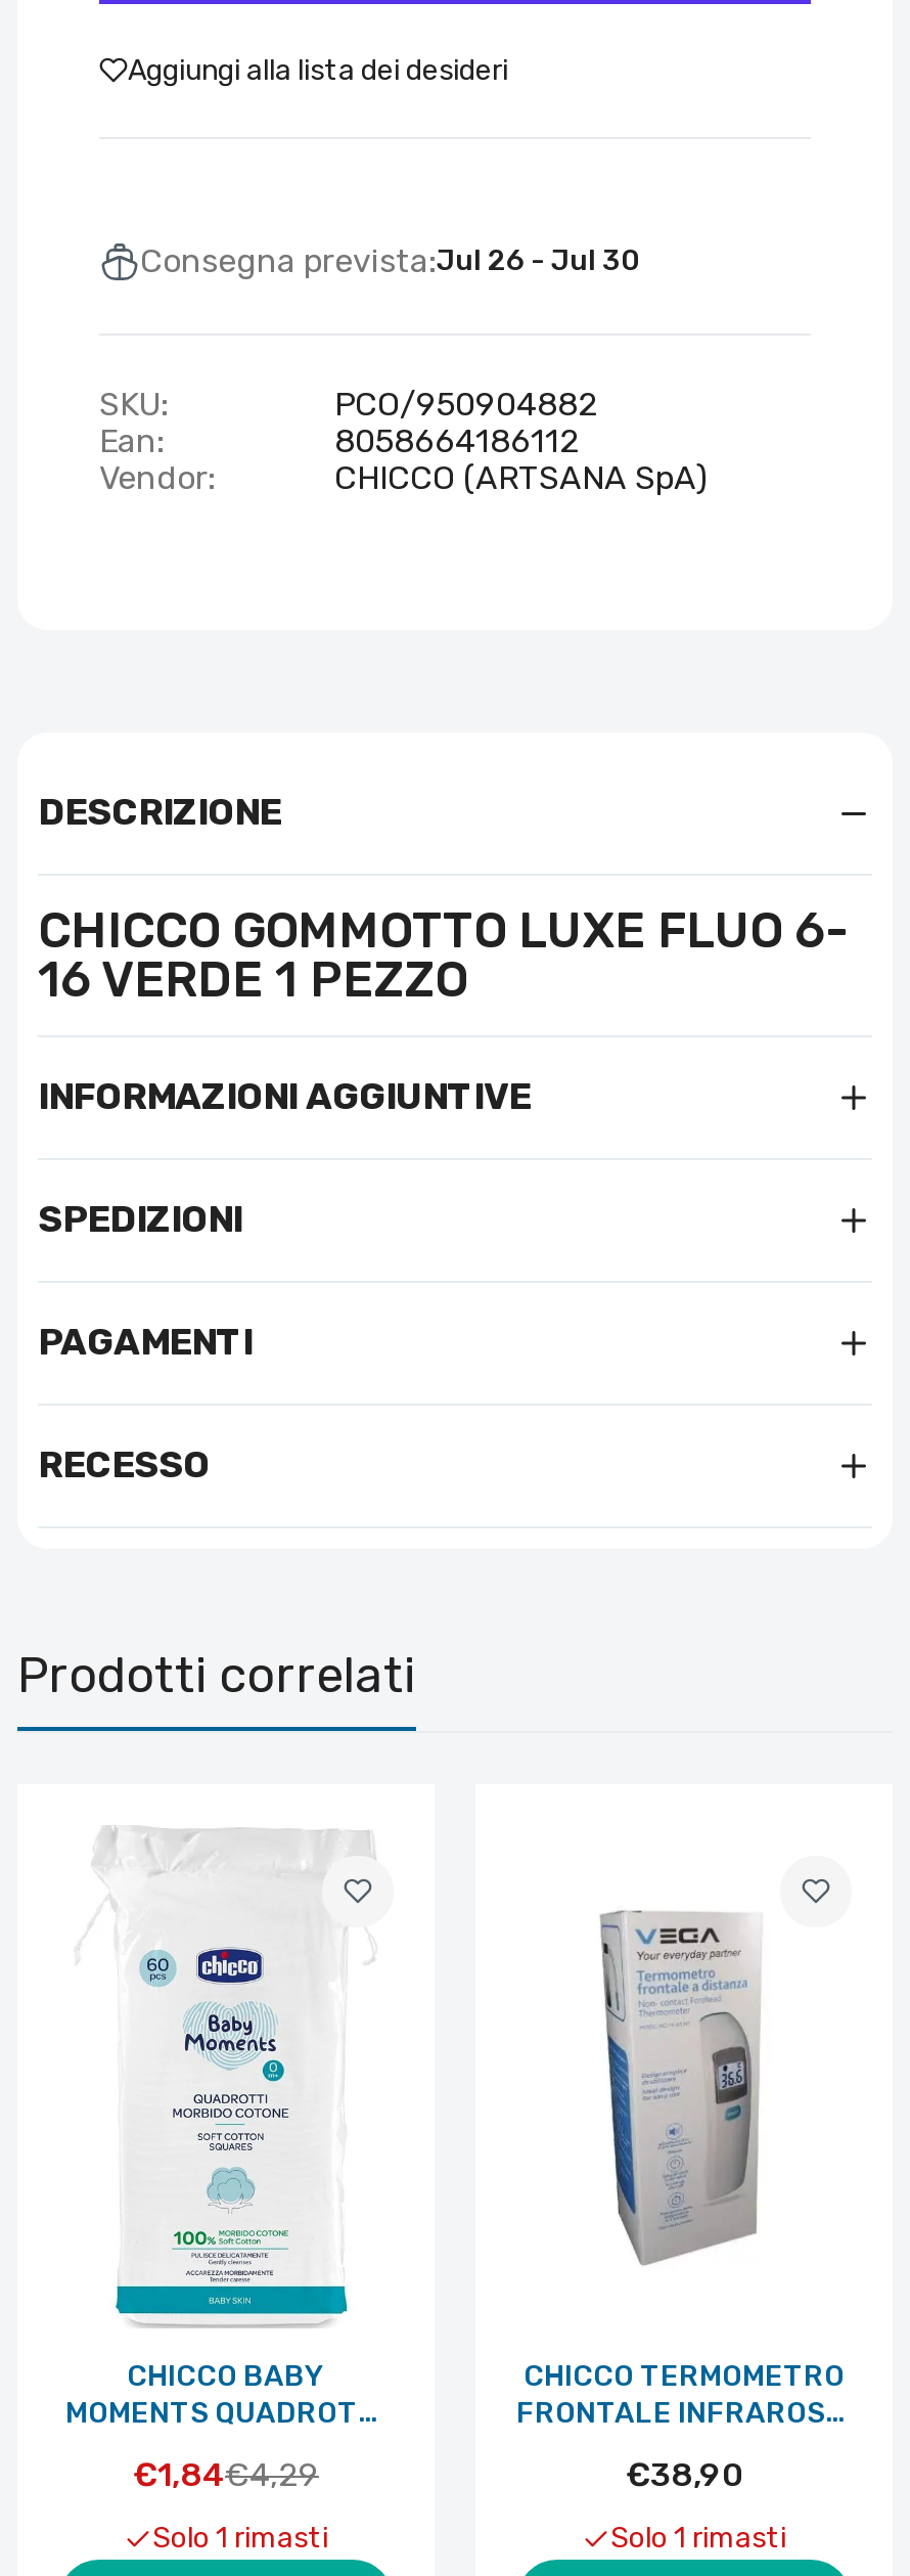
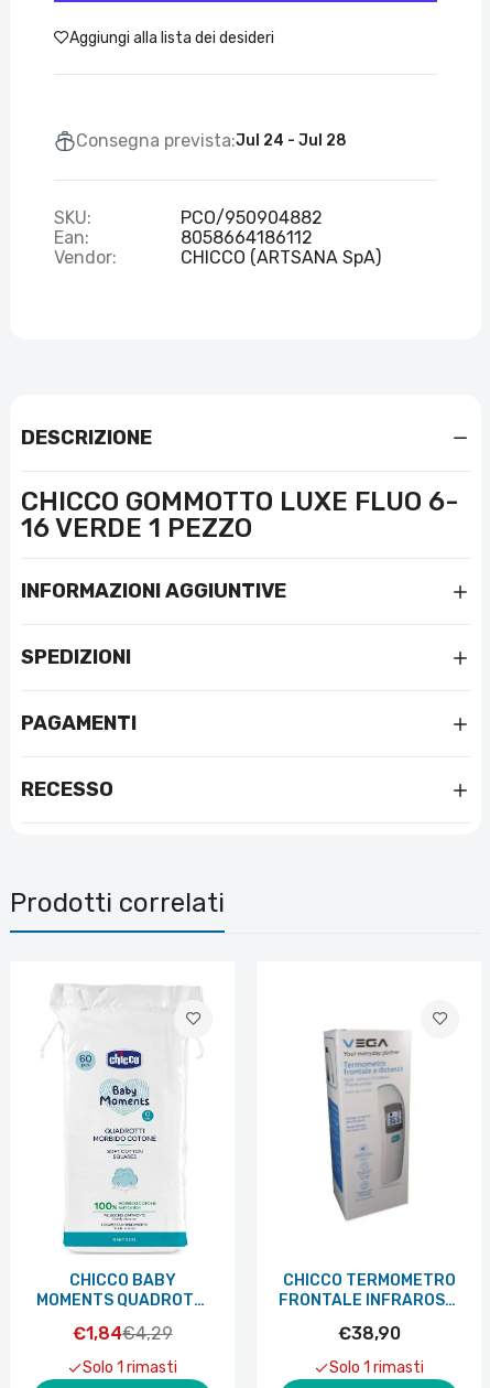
[140,241,641,280] Consegna prevista:Jul 26 - Jul 30 -> [76,130,347,151] Consegna prevista:Jul 24 - Jul 28

